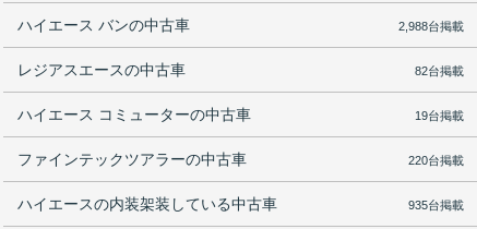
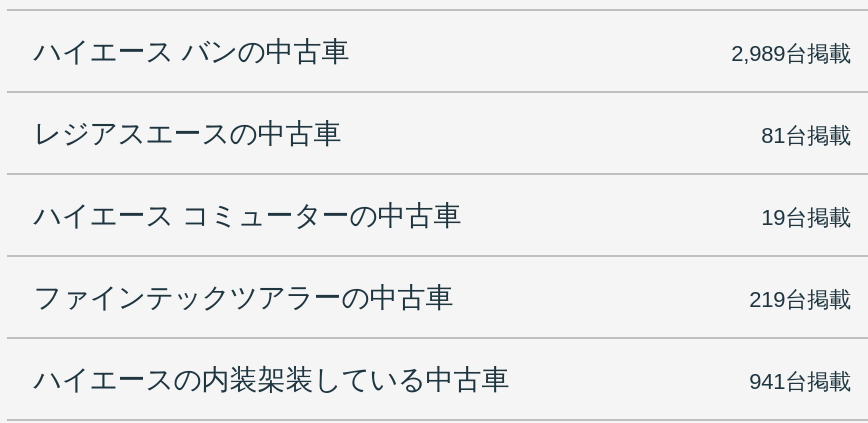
[399,20,464,33] 2,988台掲載 -> [731,41,851,65] 2,989台掲載
[415,64,464,77] 82台掲載 -> [761,123,851,147] 81台掲載
[408,154,464,167] 220台掲載 -> [749,287,851,311] 219台掲載
[408,198,464,212] 935台掲載 -> [749,369,851,393] 941台掲載

